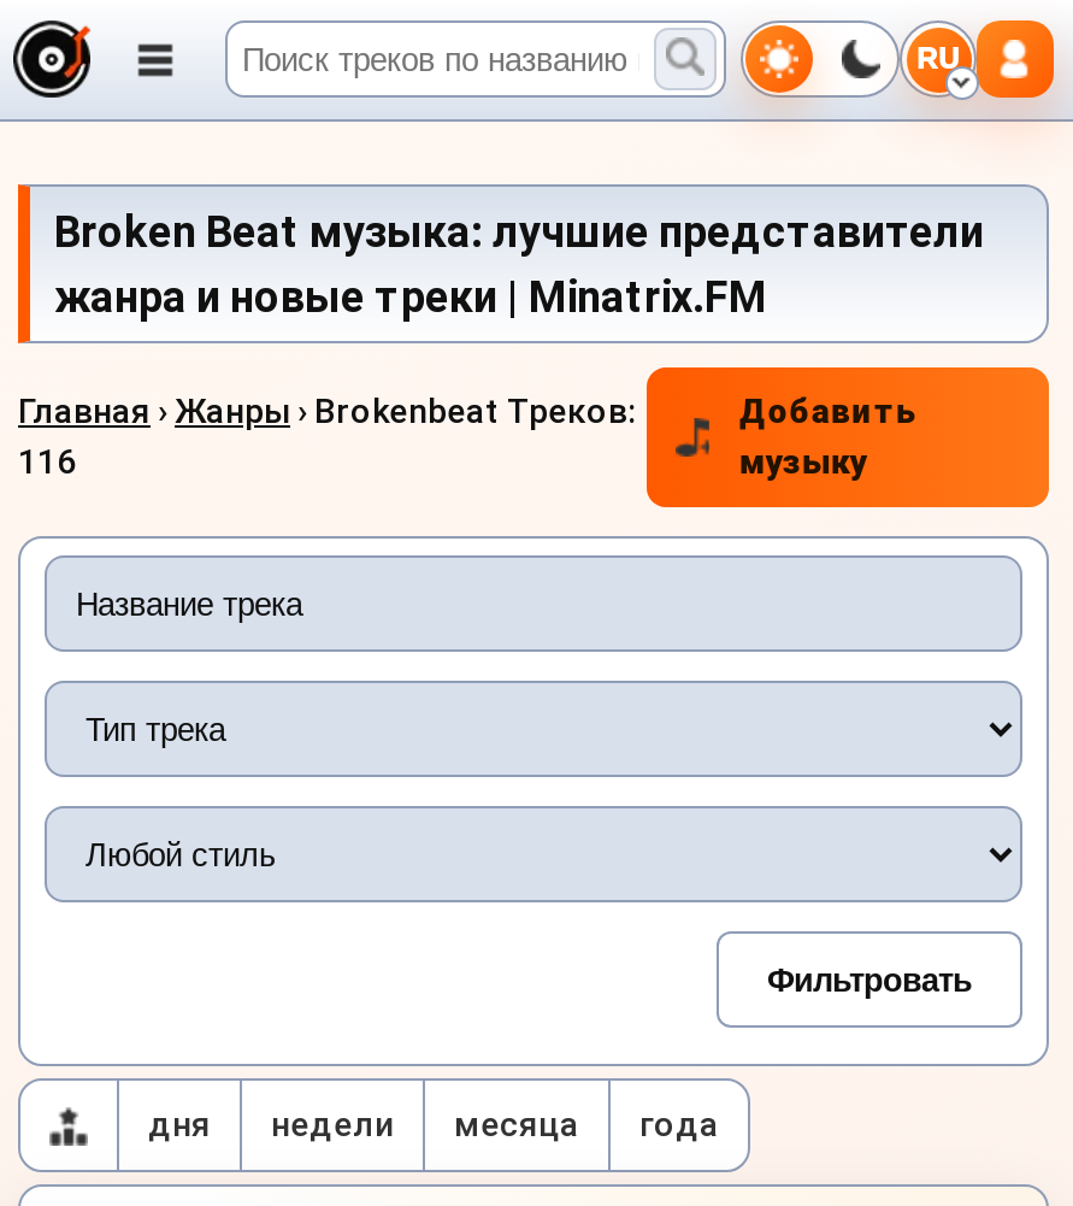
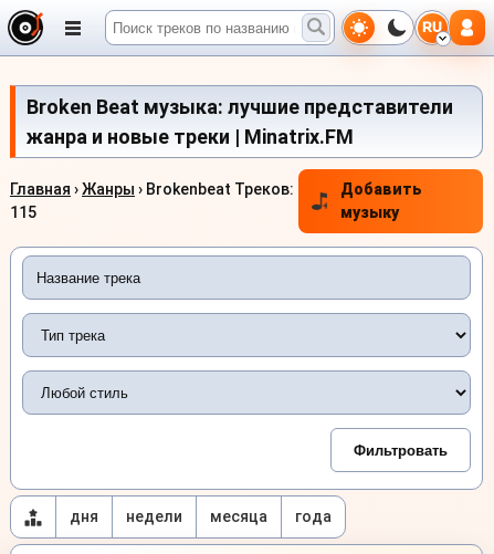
[18,442,76,481] 116 -> [10,203,36,221] 115

